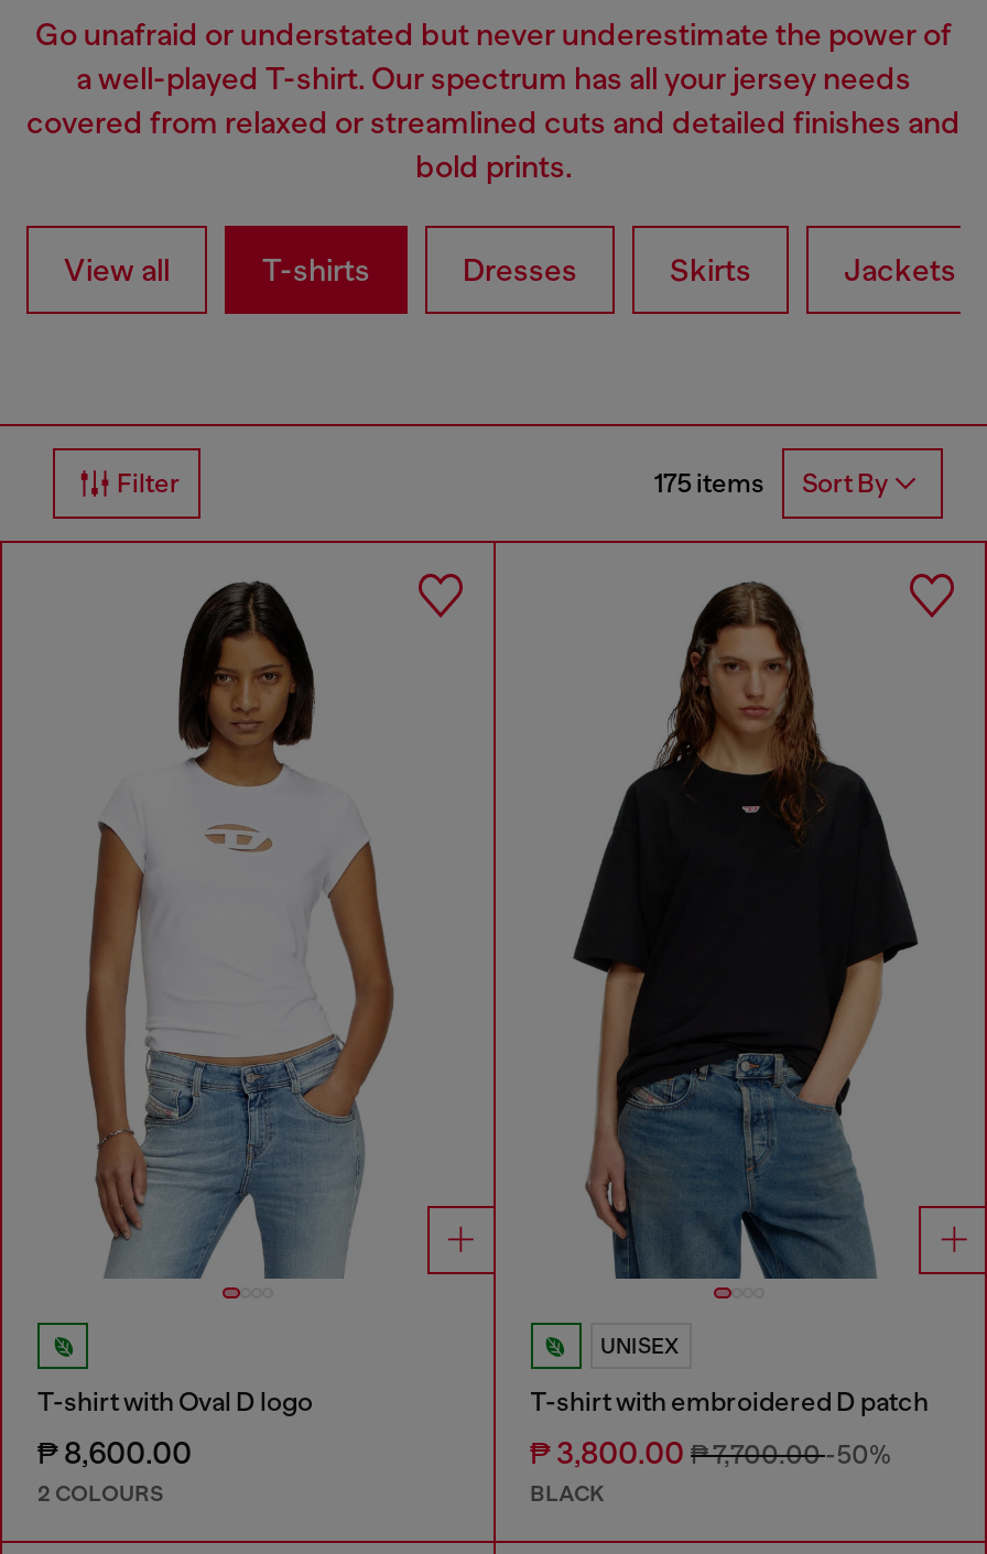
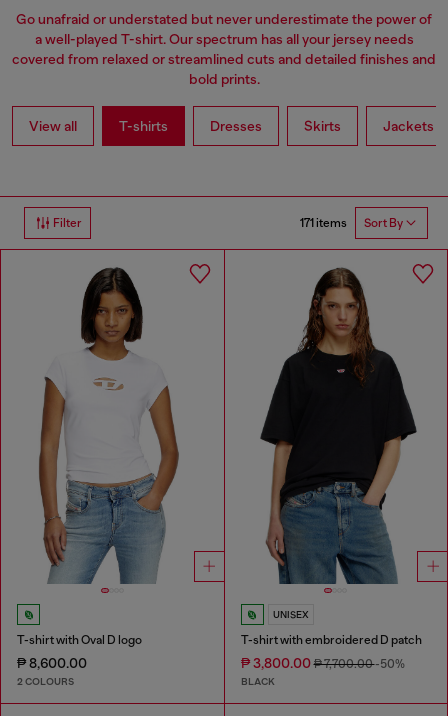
[654,468,888,500] 175 items Sort By -> [300,216,403,230] 171 items Sort By

